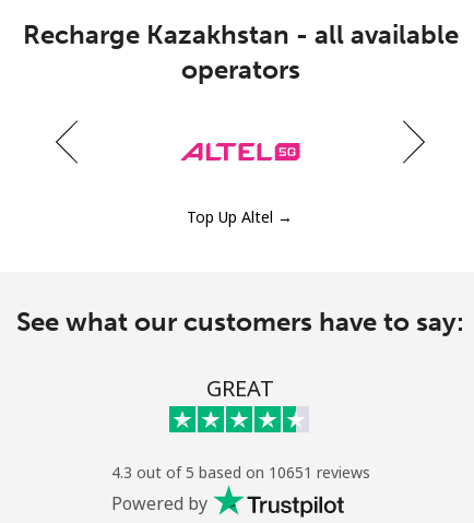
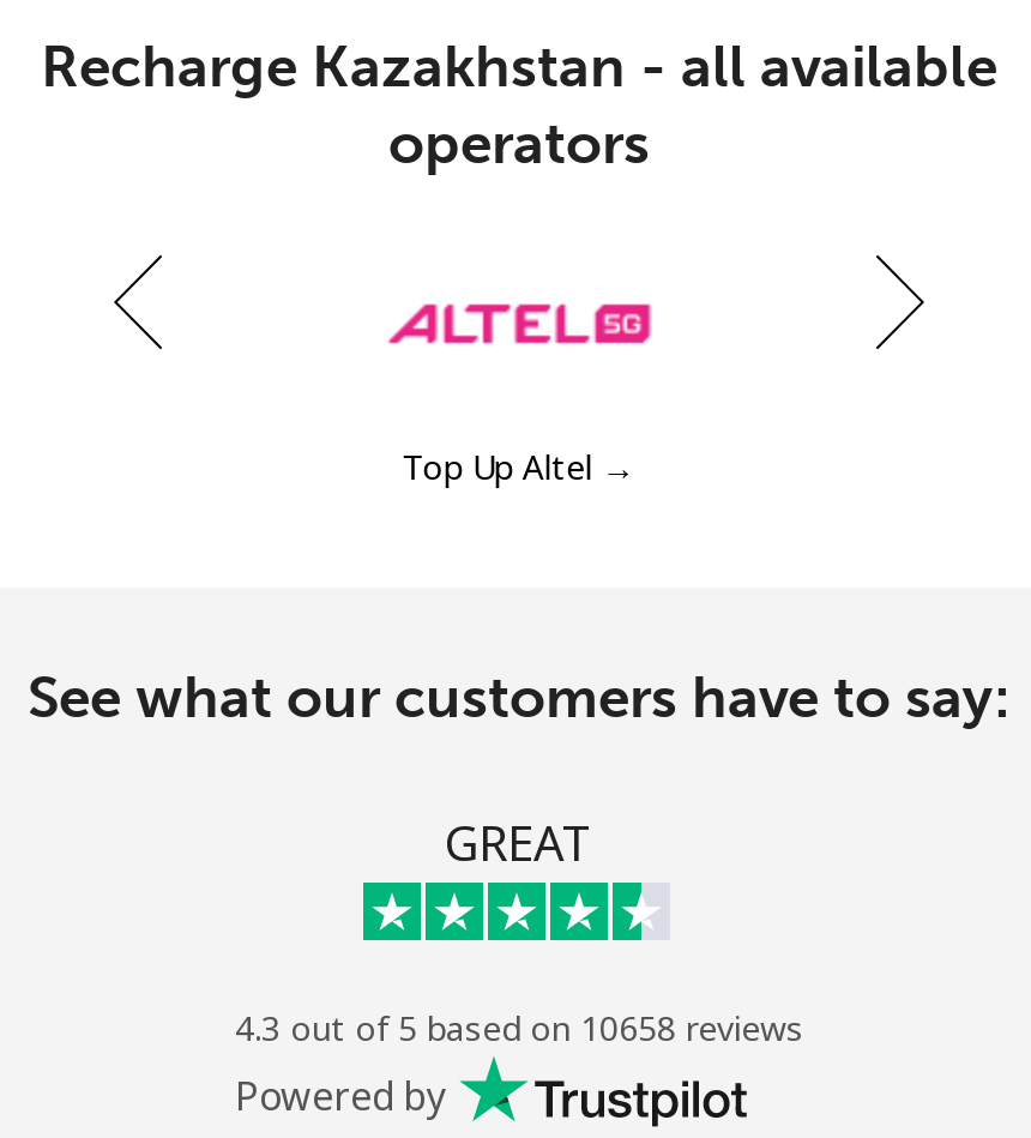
[111,462,370,482] 4.3 out of 5 based on 10651 reviews -> [235,1005,803,1050] 4.3 out of 5 based on 10658 reviews

